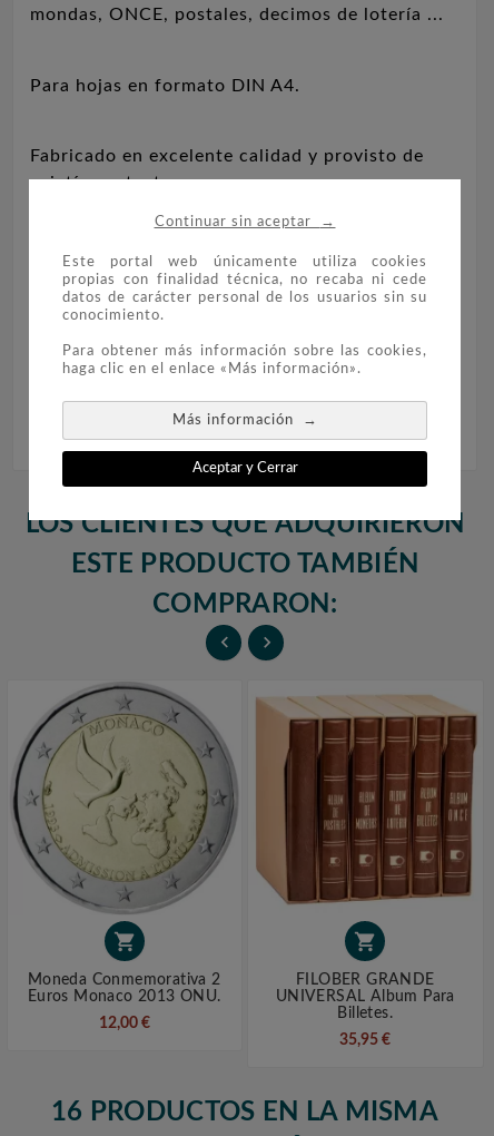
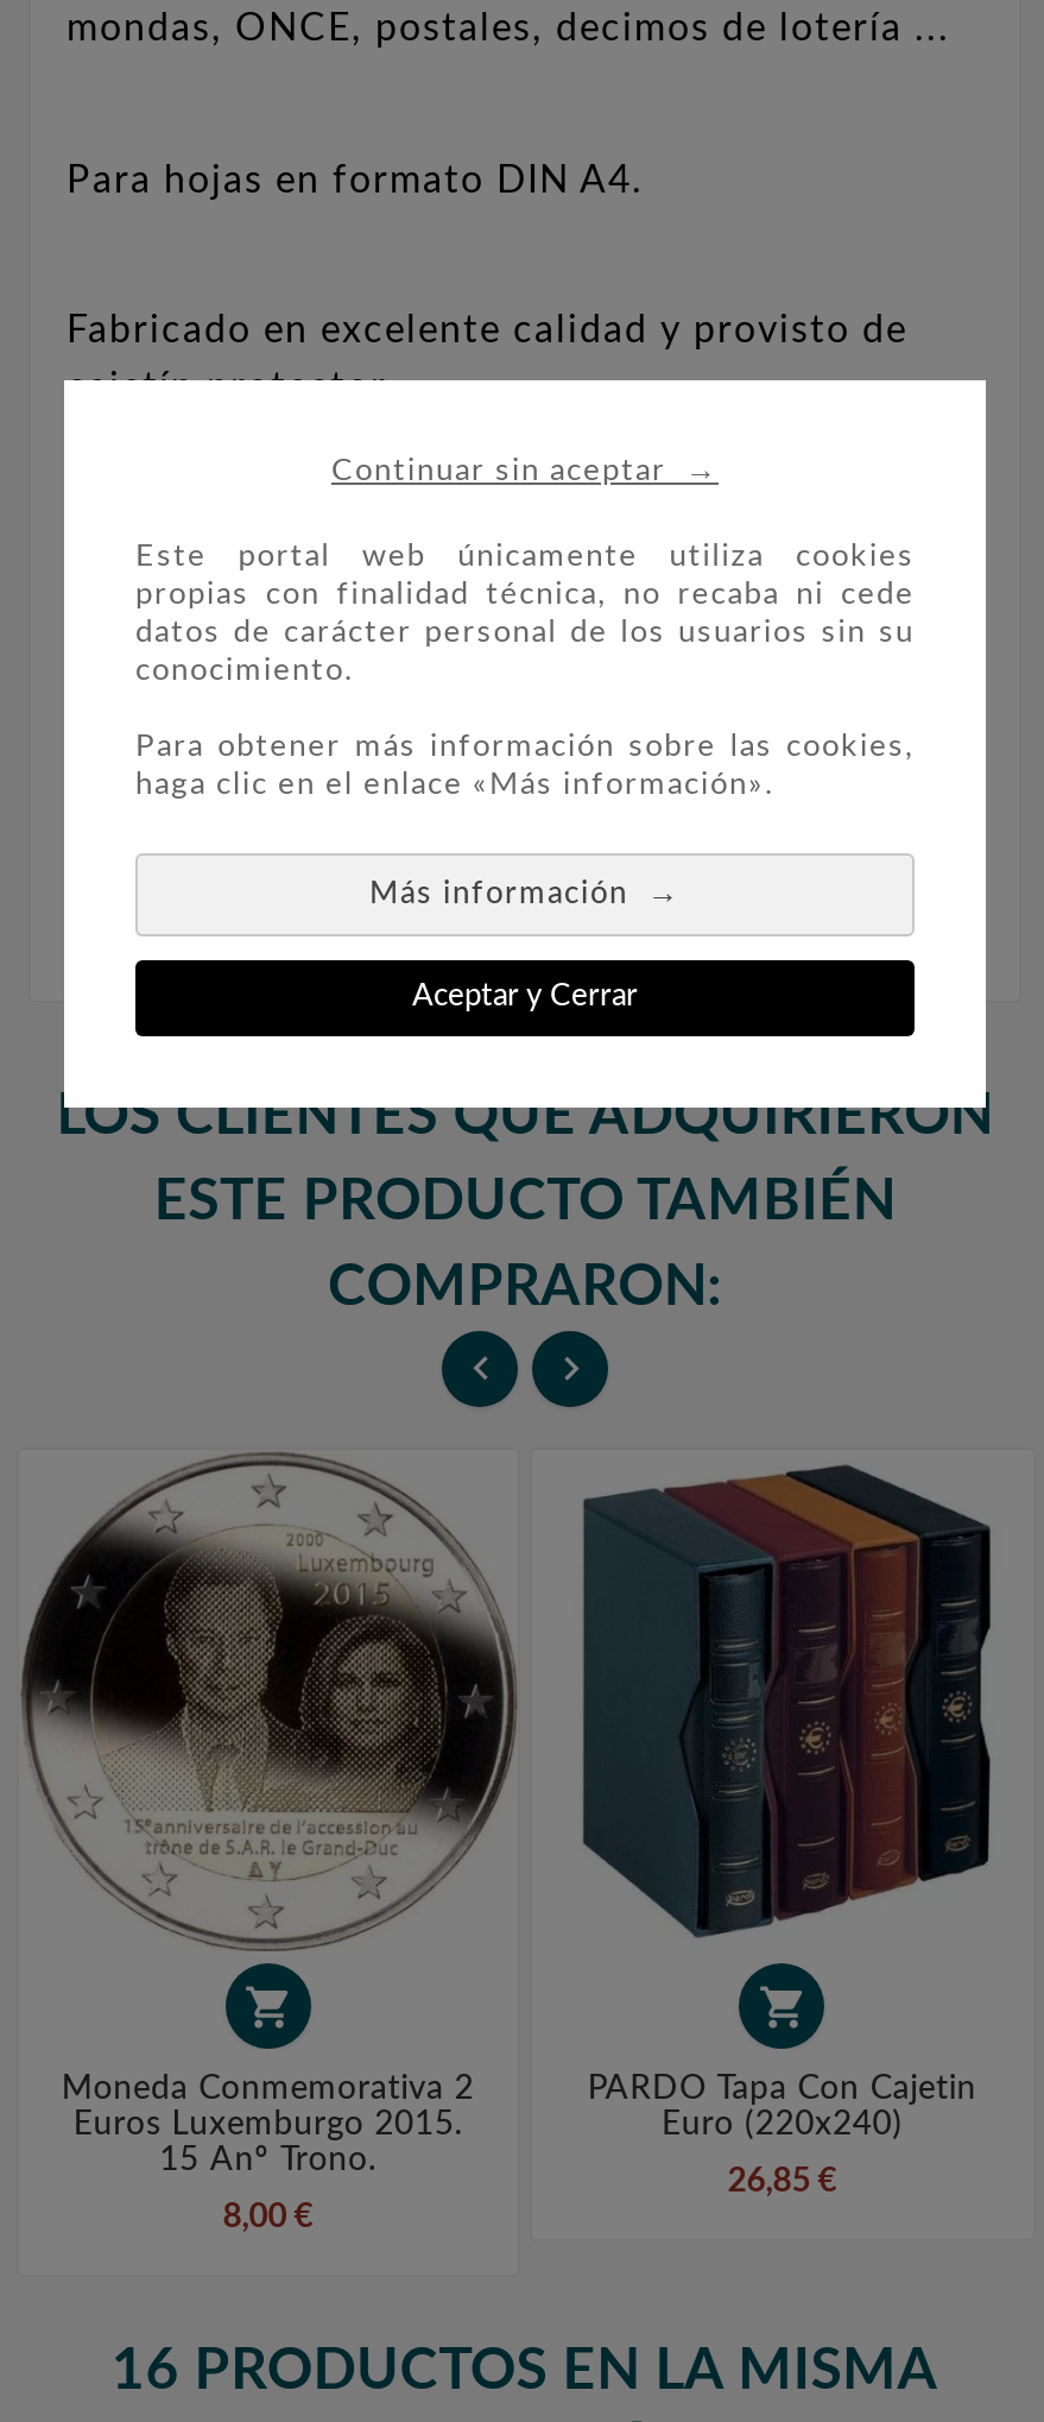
[256,688,477,908] [image] -> [551,1464,1019,1940] [image]
[10,696,240,905] [image] -> [21,1493,518,1932] [image]
[276,972,455,1021] FILOBER GRANDE | UNIVERSAL Album Para | Billetes. -> [587,2072,977,2141] PARDO Tapa Con Cajetin | Euro (220x240)
[28,989,221,1004] Euros Monaco 2013 ONU. -> [73,2107,462,2176] Euros Luxemburgo 2015. | 15 Anº Trono.
[99,1015,150,1031] 12,00 € -> [223,2200,313,2233] 8,00 €
[340,1032,391,1048] 35,95 € -> [727,2164,837,2198] 26,85 €

